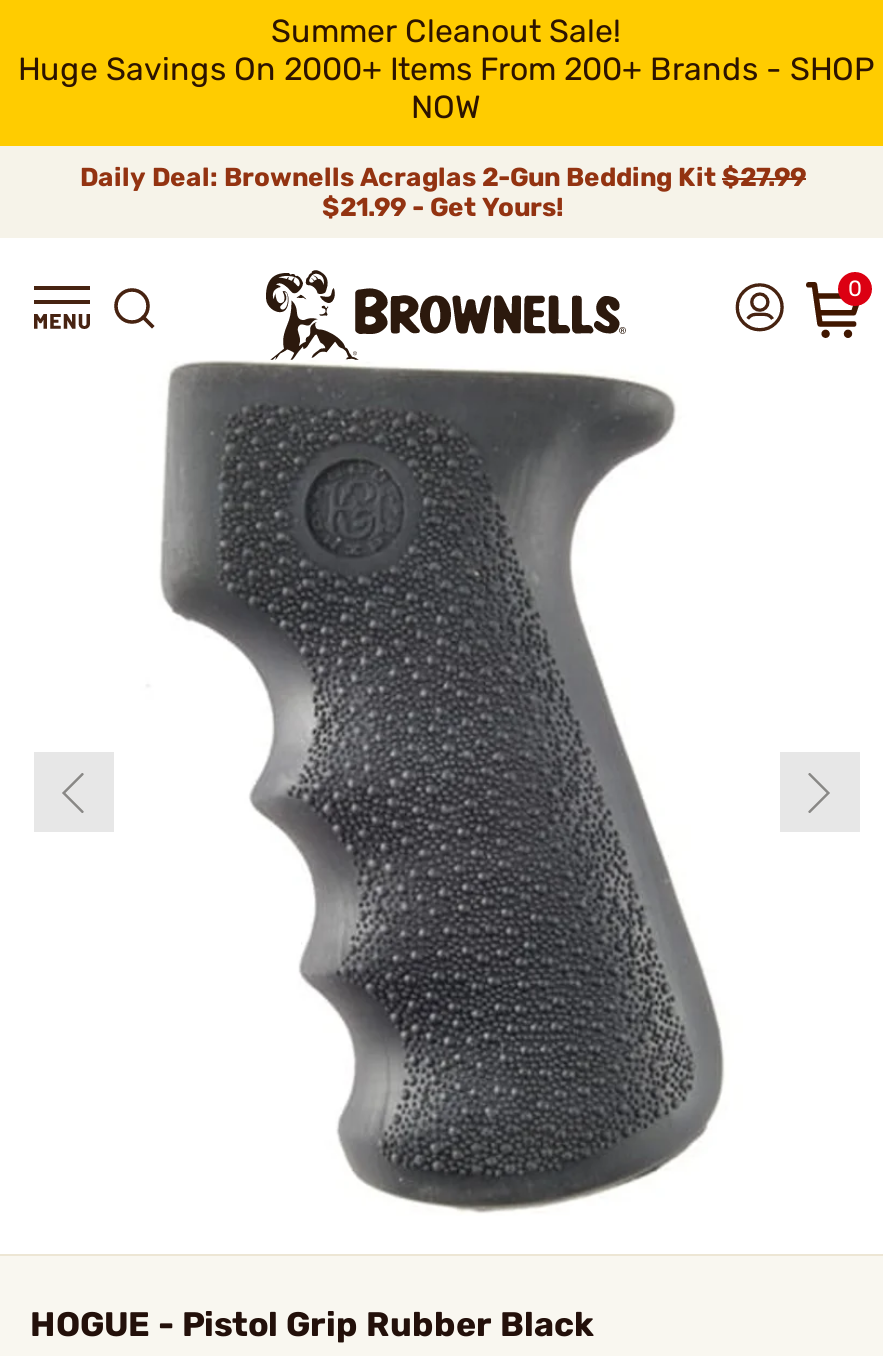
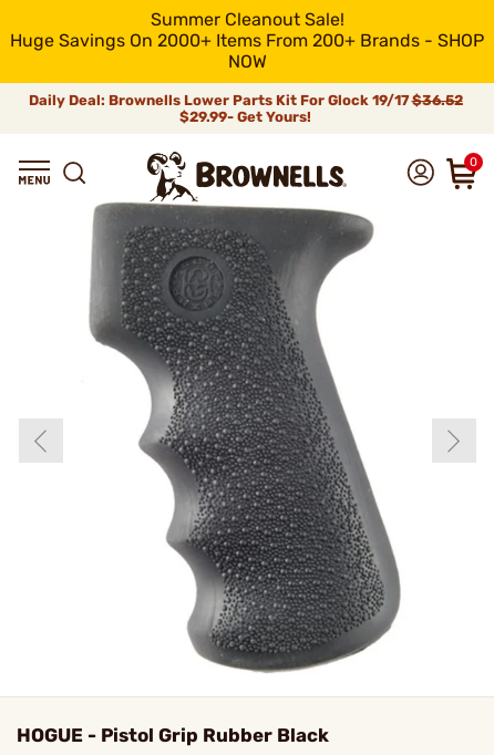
[80,162,806,222] Daily Deal: Brownells Acraglas 2-Gun Bedding Kit $27.99 | $21.99 - Get Yours! -> [28,92,462,125] Daily Deal: Brownells Lower Parts Kit For Glock 19/17 $36.52 | $29.99- Get Yours!

